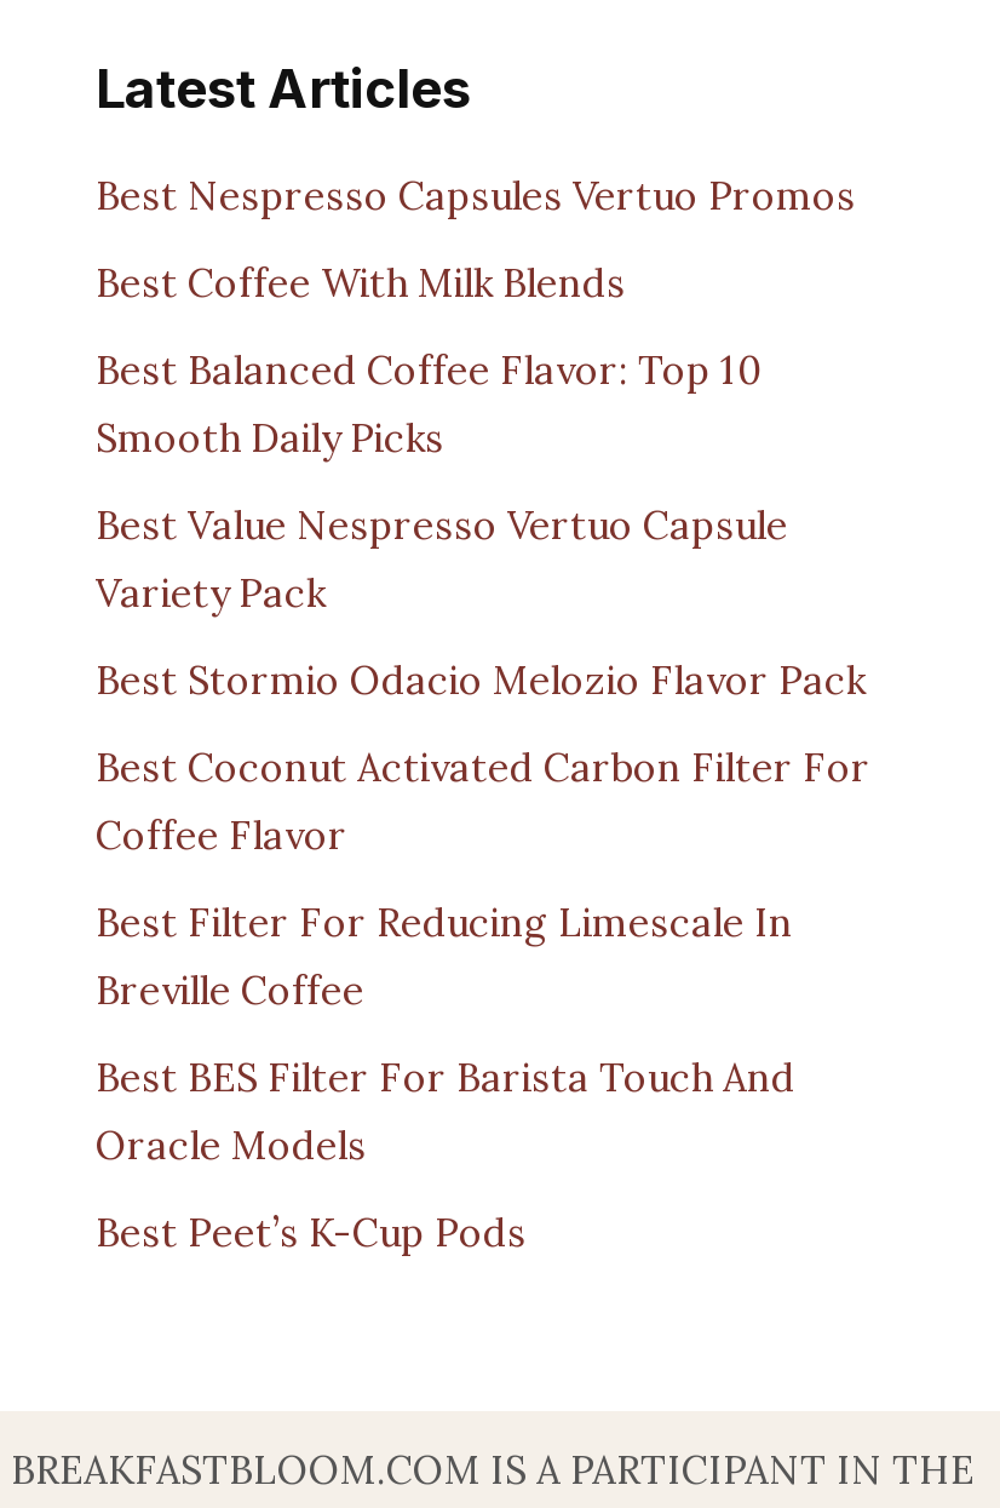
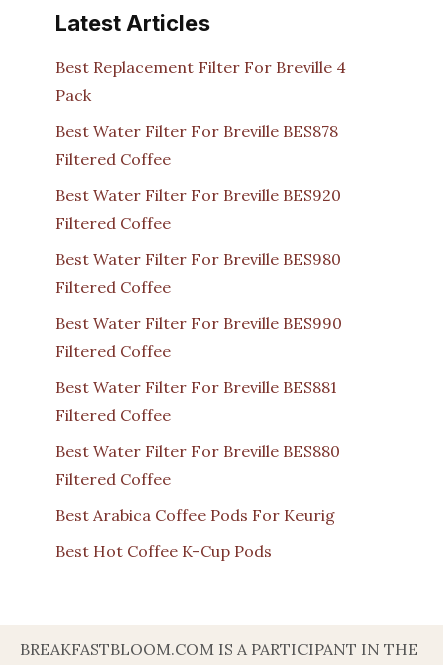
[96,171,856,220] Best Nespresso Capsules Vertuo Promos -> [55,57,346,105] Best Replacement Filter For Breville 4 | Pack
[96,258,626,307] Best Coffee With Milk Blends -> [55,121,338,169] Best Water Filter For Breville BES878 | Filtered Coffee
[96,346,762,462] Best Balanced Coffee Flavor: Top 10 | Smooth Daily Picks -> [55,185,341,233] Best Water Filter For Breville BES920 | Filtered Coffee
[96,501,788,617] Best Value Nespresso Vertuo Capsule | Variety Pack -> [55,249,341,297] Best Water Filter For Breville BES980 | Filtered Coffee
[96,656,866,704] Best Stormio Odacio Melozio Flavor Pack -> [55,313,342,361] Best Water Filter For Breville BES990 | Filtered Coffee
[96,743,870,859] Best Coconut Activated Carbon Filter For | Coffee Flavor -> [55,377,337,425] Best Water Filter For Breville BES881 | Filtered Coffee
[96,898,793,1014] Best Filter For Reducing Limescale In | Breville Coffee -> [55,441,340,489] Best Water Filter For Breville BES880 | Filtered Coffee
[96,1053,795,1169] Best BES Filter For Barista Touch And | Oracle Models -> [55,505,335,525] Best Arabica Coffee Pods For Keurig
[96,1208,527,1257] Best Peet’s K-Cup Pods -> [55,541,272,561] Best Hot Coffee K-Cup Pods

